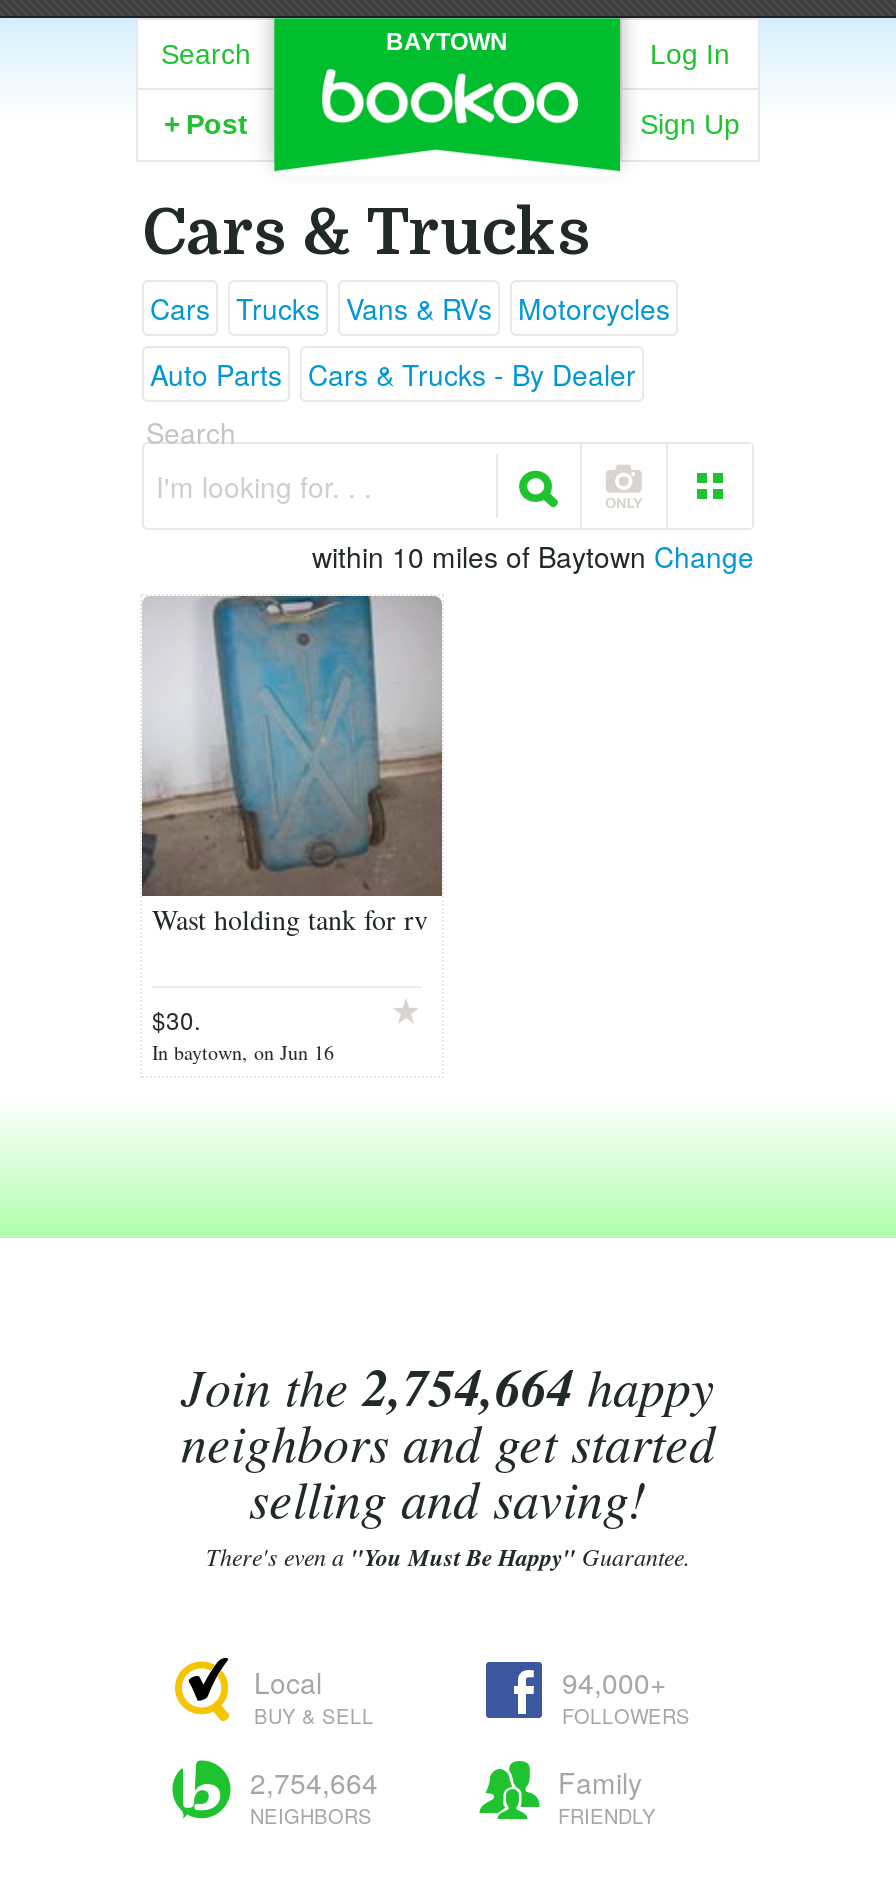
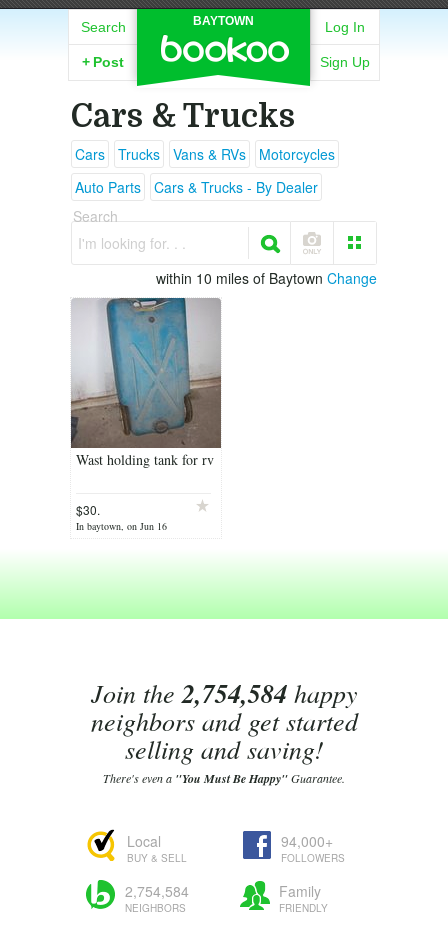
[181,1350,715,1422] Join the 2,754,664 happy -> [90,675,357,711] Join the 2,754,584 happy
[250,1762,378,1802] 2,754,664 -> [125,881,189,901] 2,754,584

